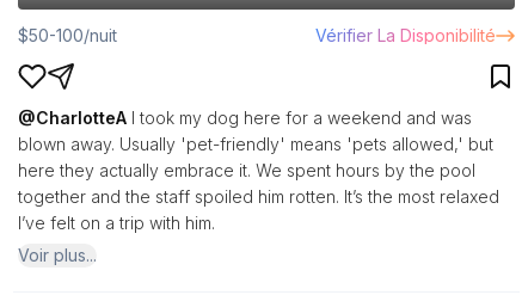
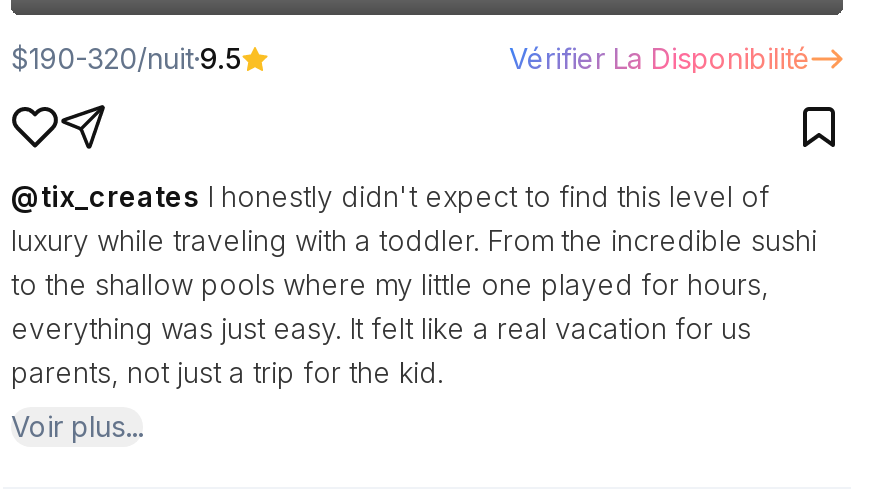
[18,25,117,46] $50-100/nuit -> [11,41,241,75] $190-320/nuit·9.5
[18,108,499,233] @CharlotteA I took my dog here for a weekend and was | blown away. Usually 'pet-friendly' means 'pets allowed,' but | here they actually embrace it. We spent hours by the pool | together and the staff spoiled him rotten. It’s the most relaxed | I’ve felt on a trip with him. -> [11,179,817,389] @tix_creates I honestly didn't expect to find this level of | luxury while traveling with a toddler. From the incredible sushi | to the shallow pools where my little one played for hours, | everything was just easy. It felt like a real vacation for us | parents, not just a trip for the kid.

